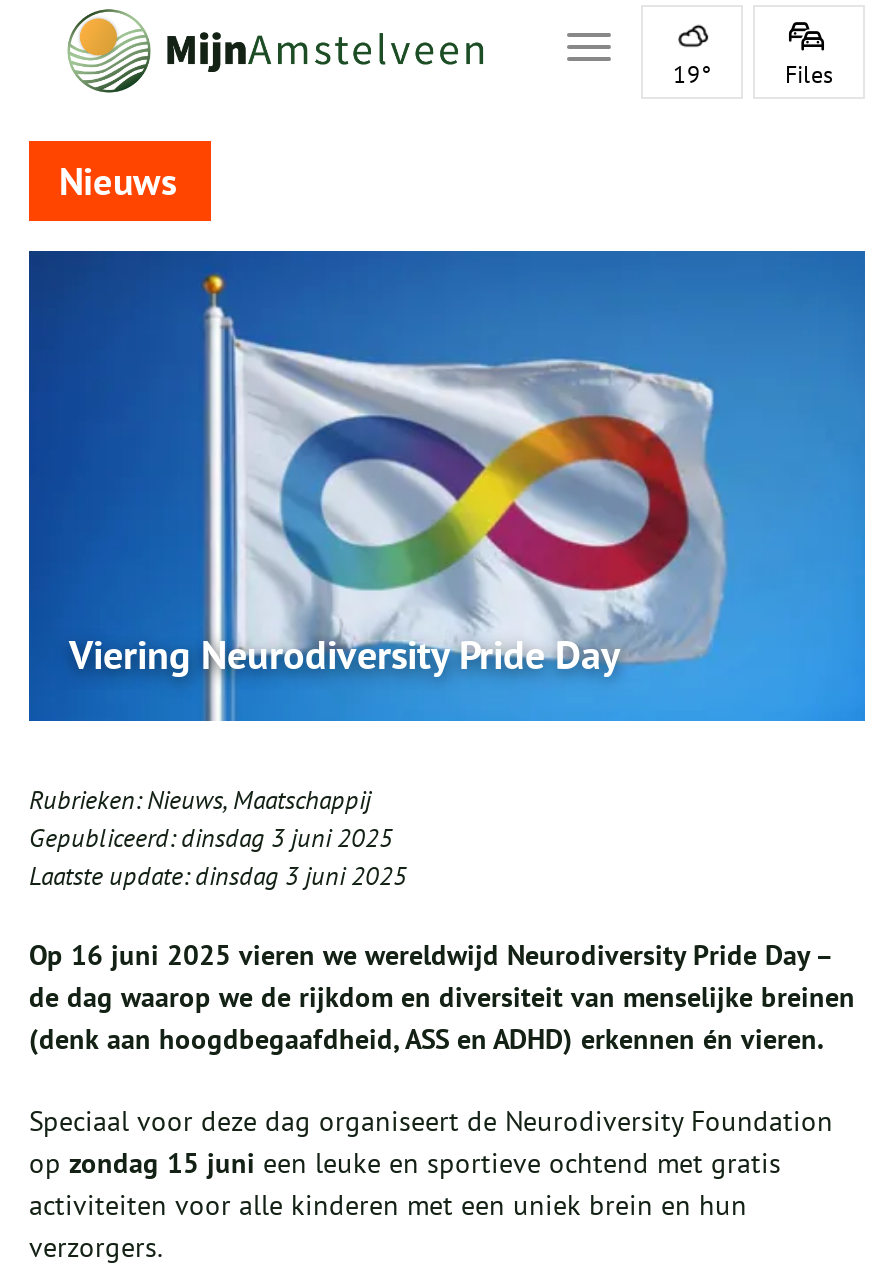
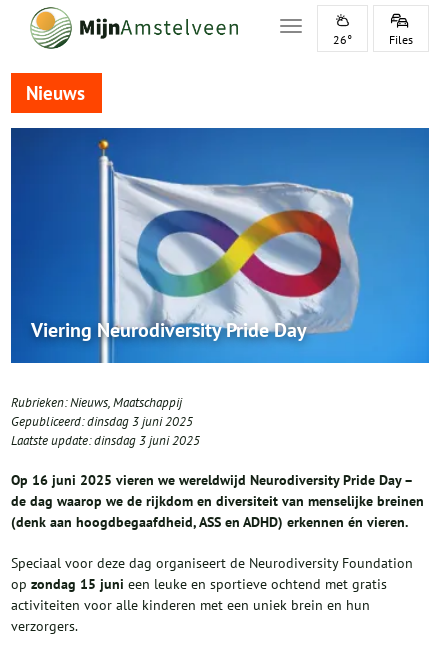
[673,58,711,88] 19° -> [333,31,352,46] 26°

